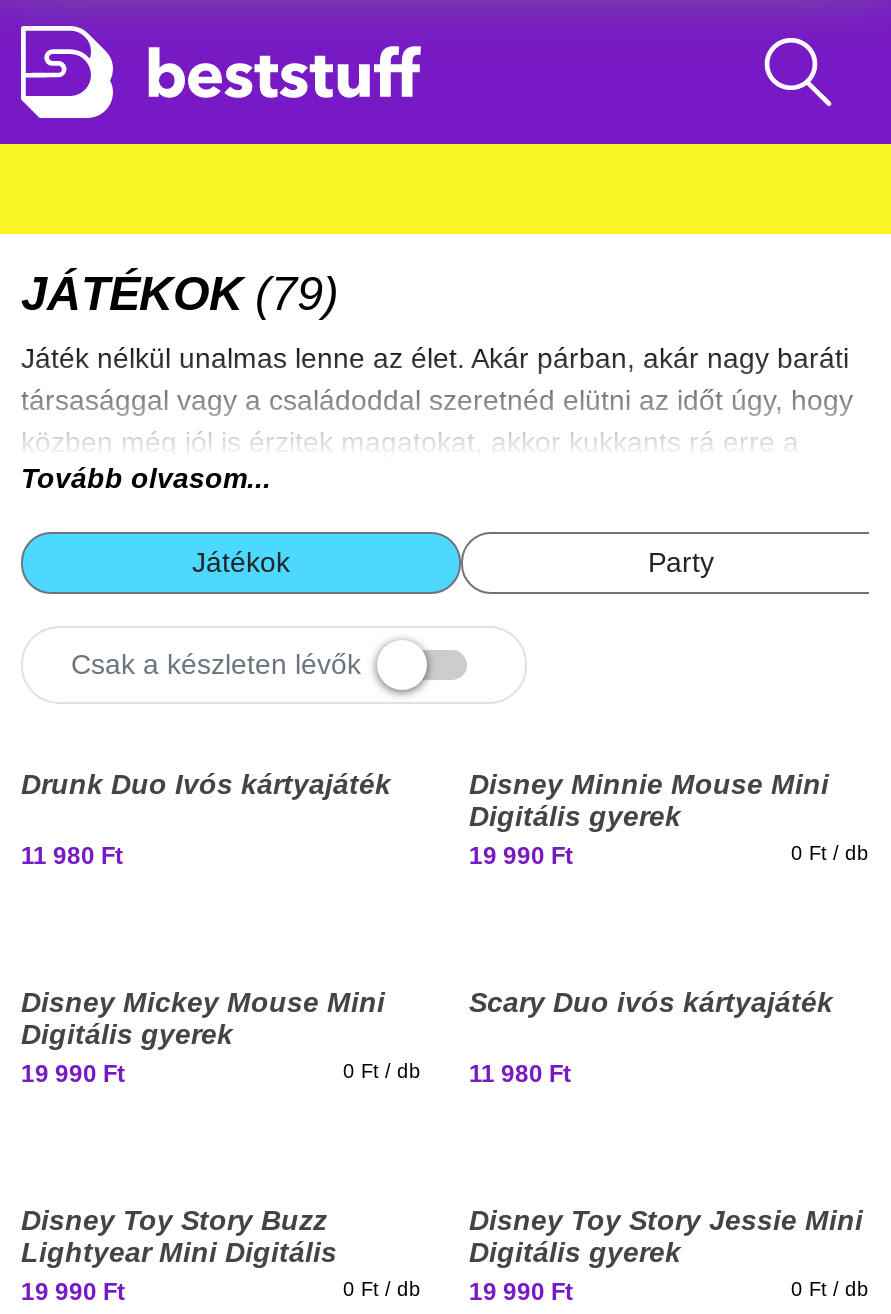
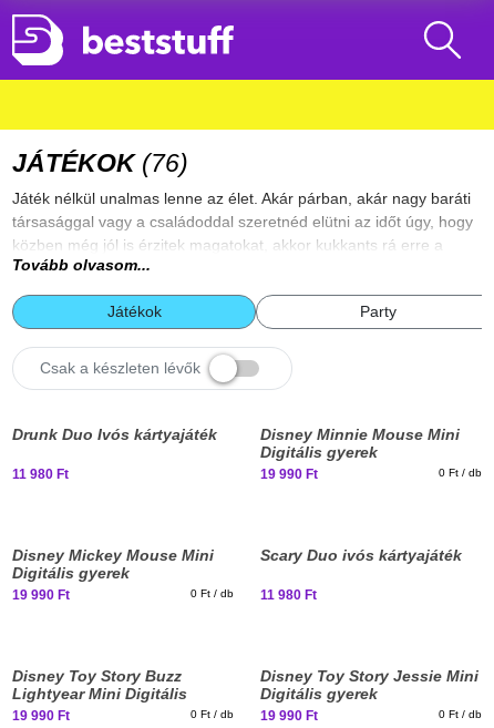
[21,268,339,320] JÁTÉKOK (79) -> [12,148,188,177] JÁTÉKOK (76)

